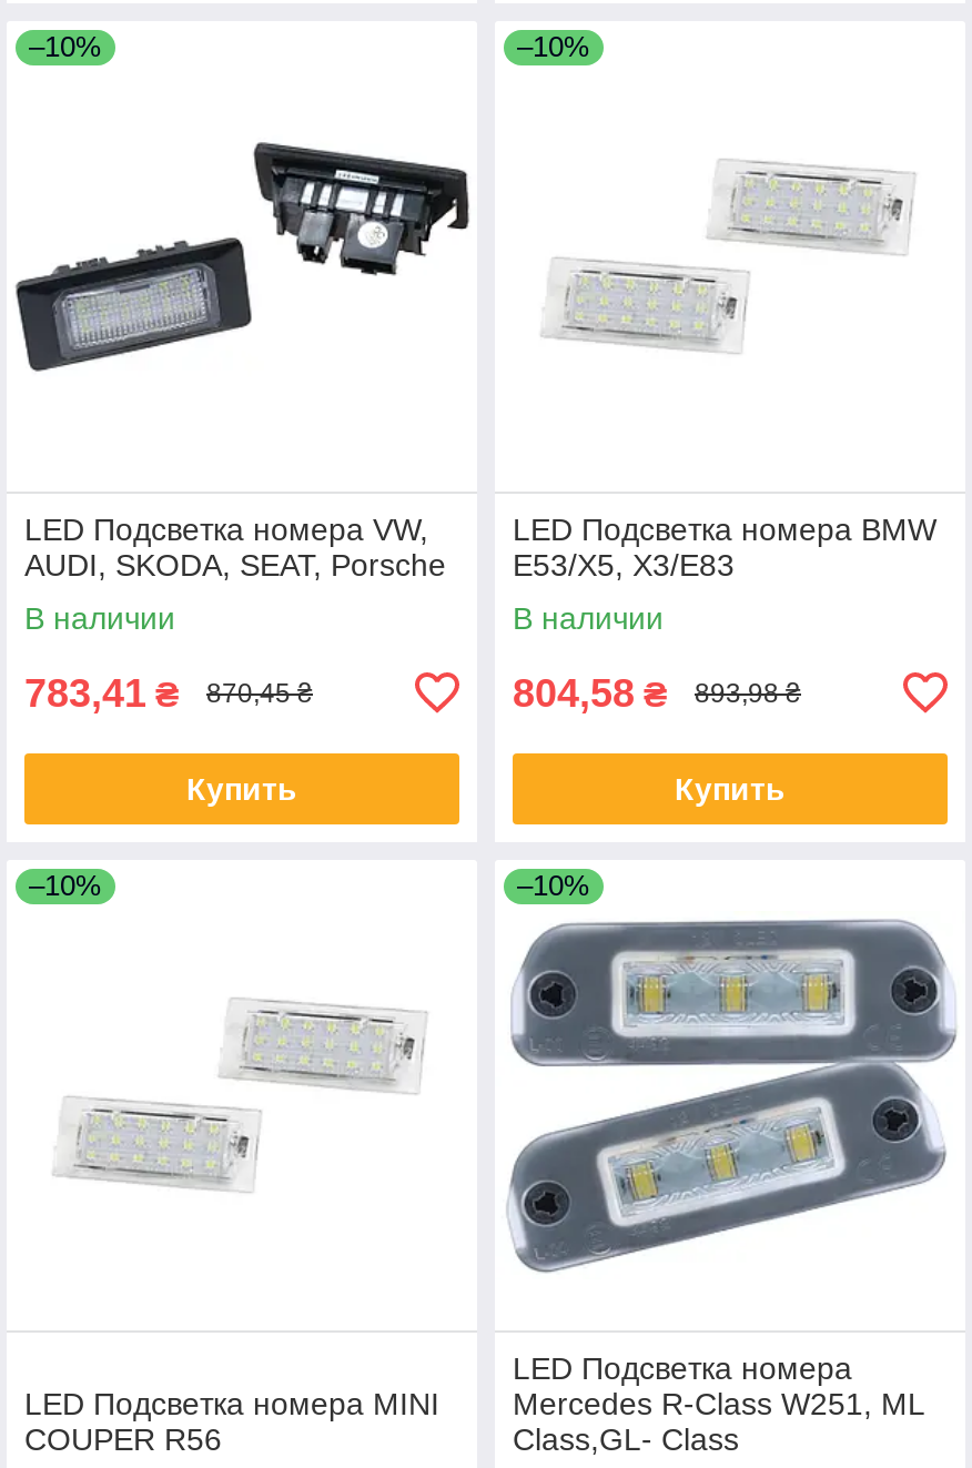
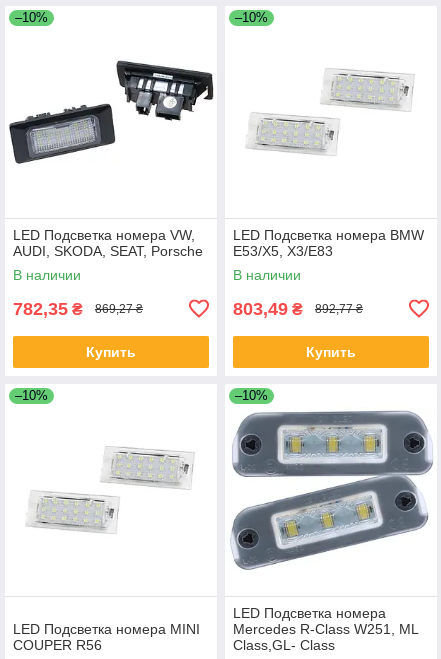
[24,671,180,715] 783,41 ₴ -> [13,299,83,319] 782,35 ₴
[206,679,313,710] 870,45 ₴ -> [95,302,143,316] 869,27 ₴
[513,671,668,715] 804,58 ₴ -> [233,299,303,319] 803,49 ₴
[695,679,801,710] 893,98 ₴ -> [315,302,363,316] 892,77 ₴

